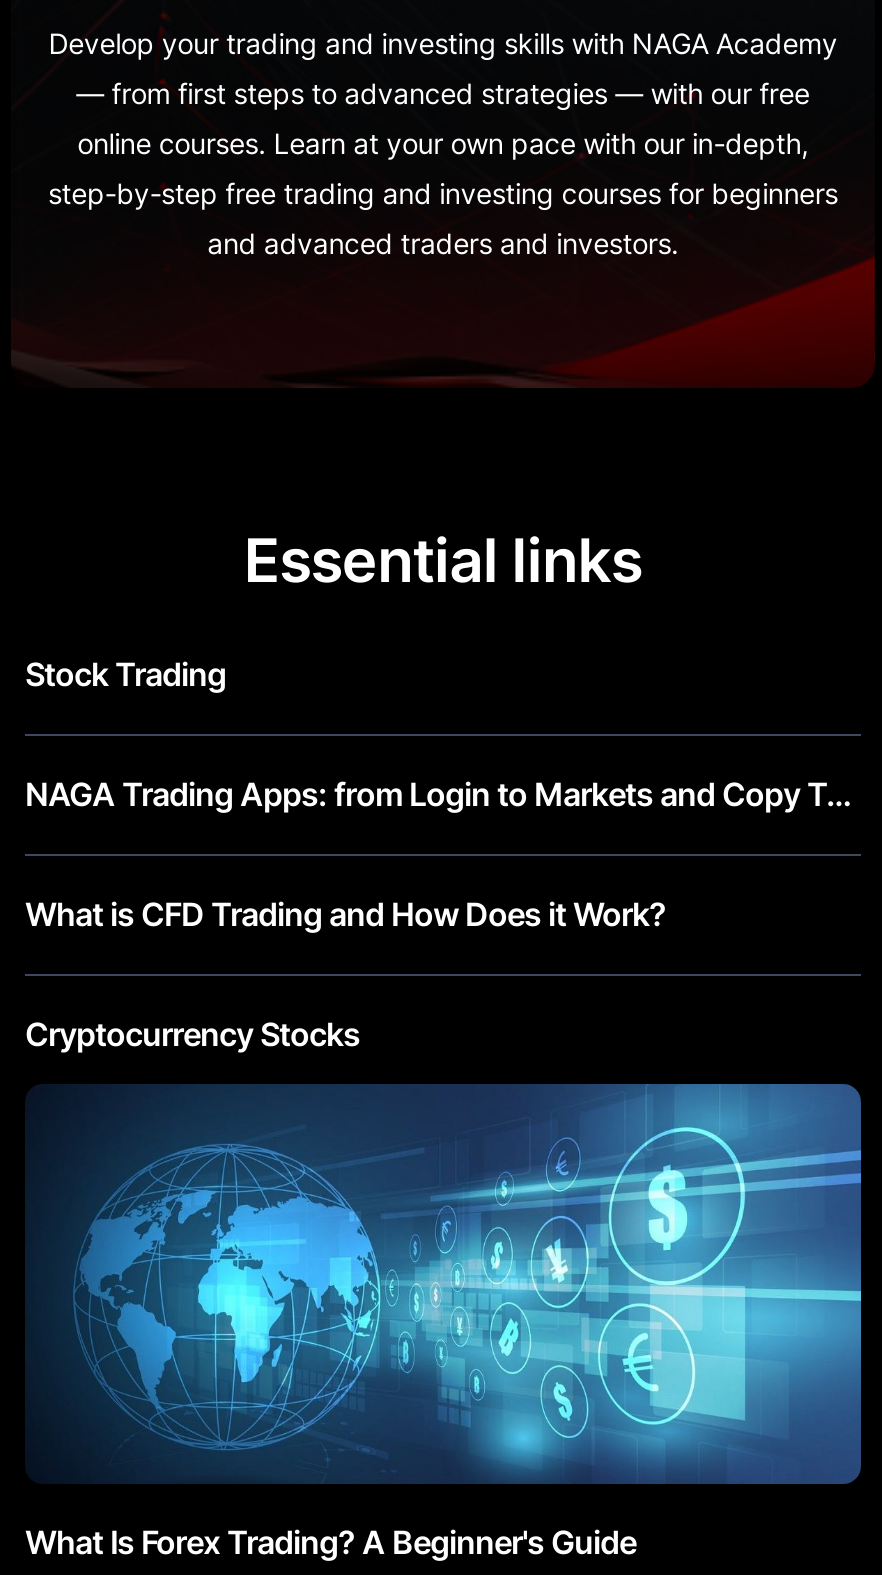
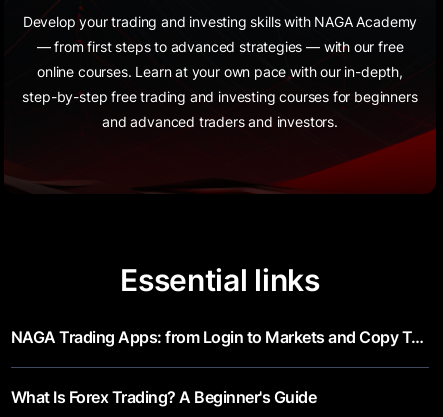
[25,654,226,694] Stock Trading -> none
[25,894,666,1054] What is CFD Trading and How Does it Work? | Cryptocurrency Stocks -> none
[25,1082,863,1484] [image] -> none

